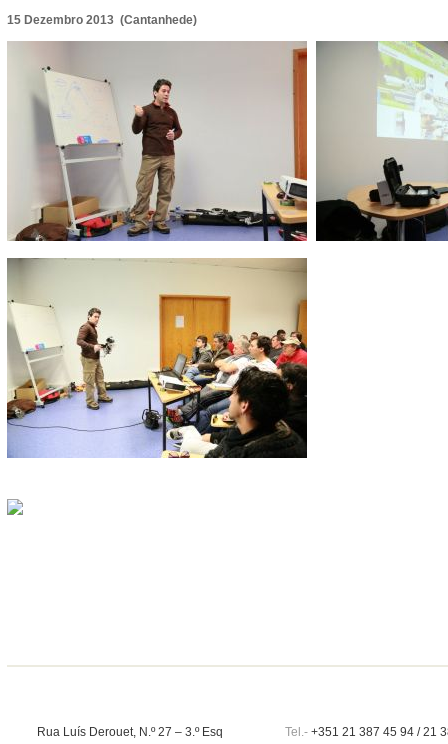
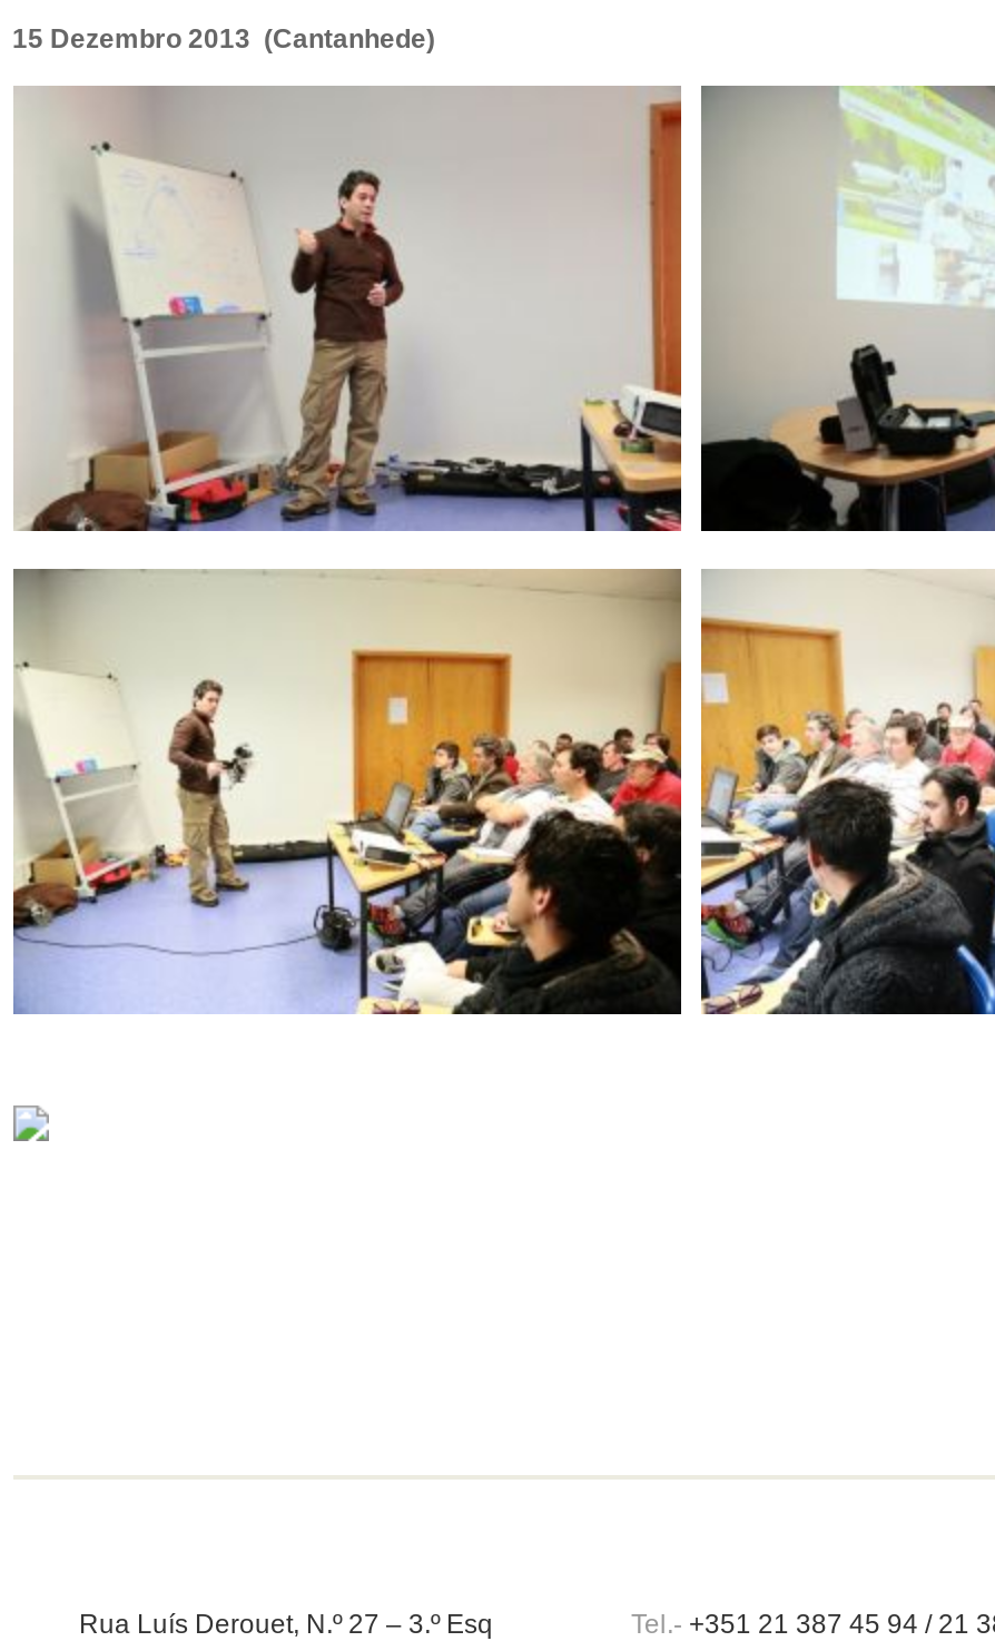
none -> [699,569,988,1016] [image]

